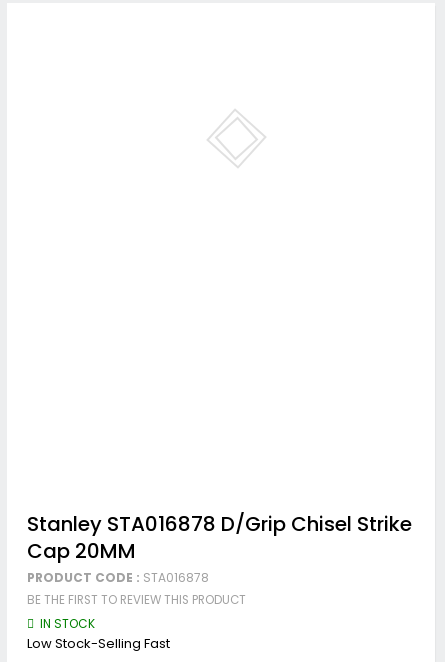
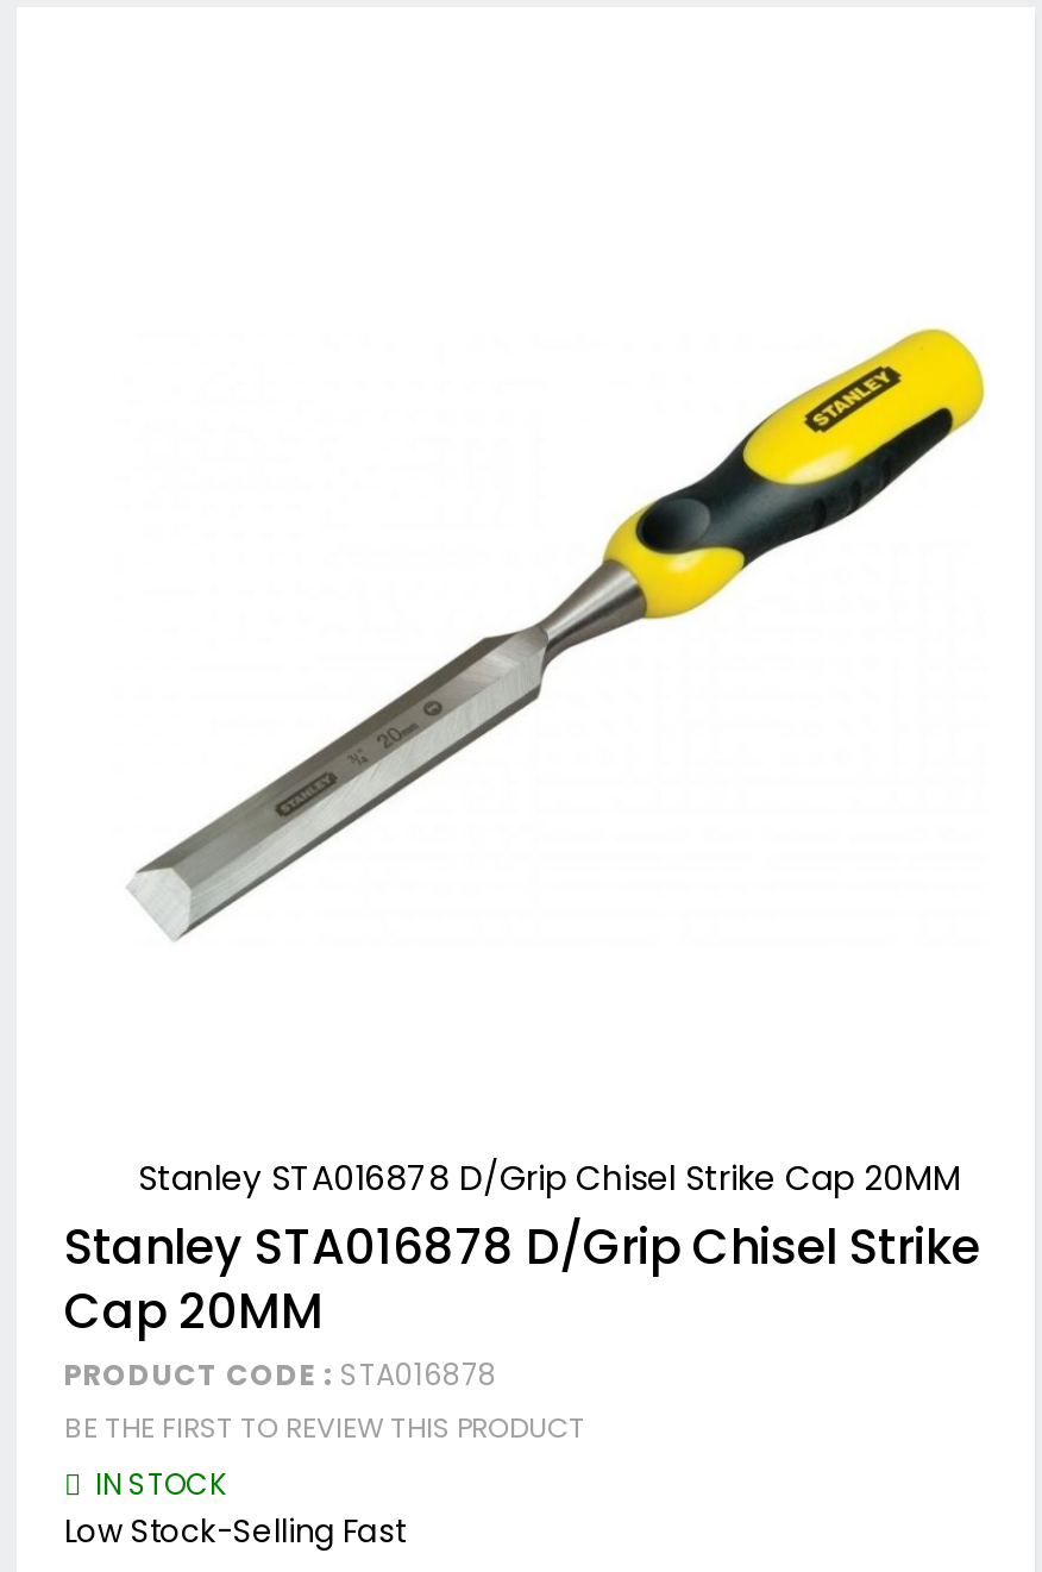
none -> [128,326,987,940] [image]
none -> [138,1155,961,1203] Stanley STA016878 D/Grip Chisel Strike Cap 20MM

